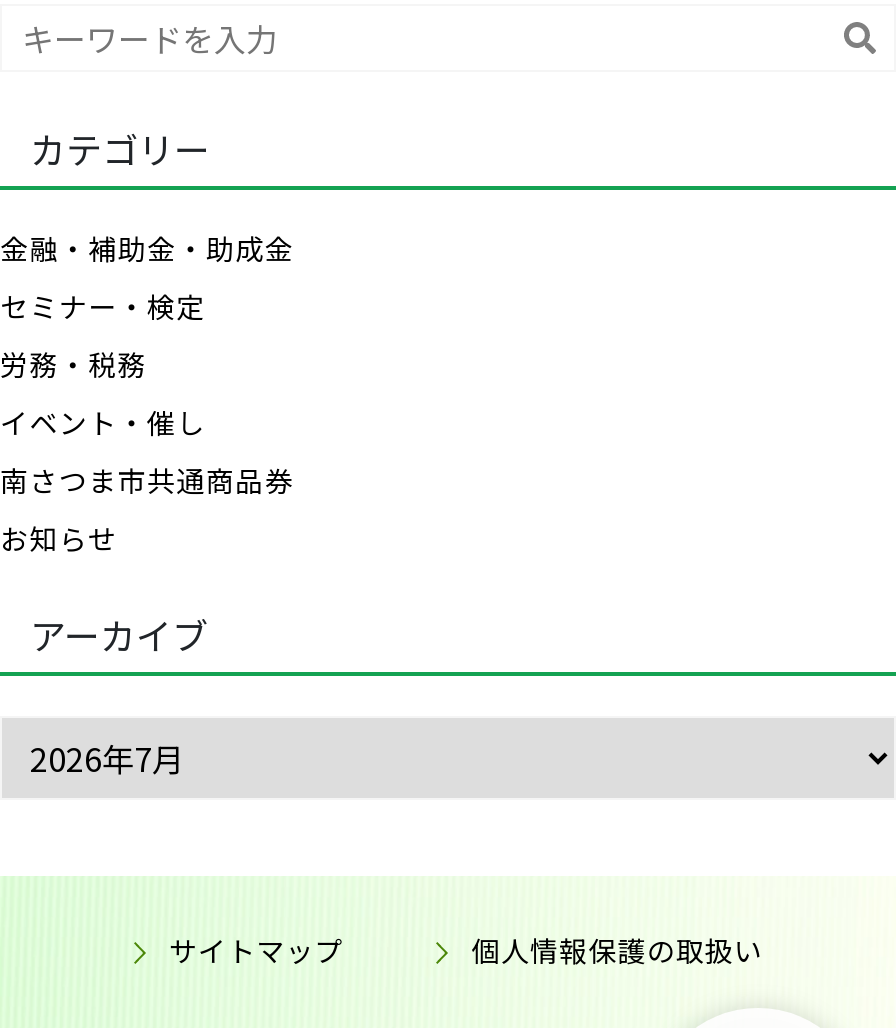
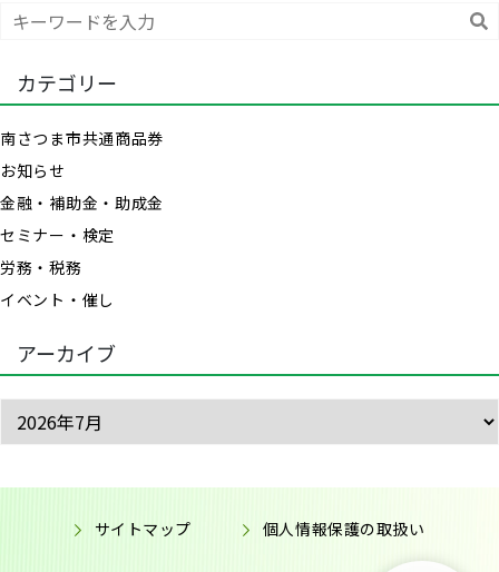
moved [0,228,294,442] -> [0,191,164,310]: 金融・補助金・助成金 | セミナー・検定 | 労務・税務 | イベント・催し
moved [0,460,294,558] -> [0,127,164,181]: 南さつま市共通商品券 | お知らせ

